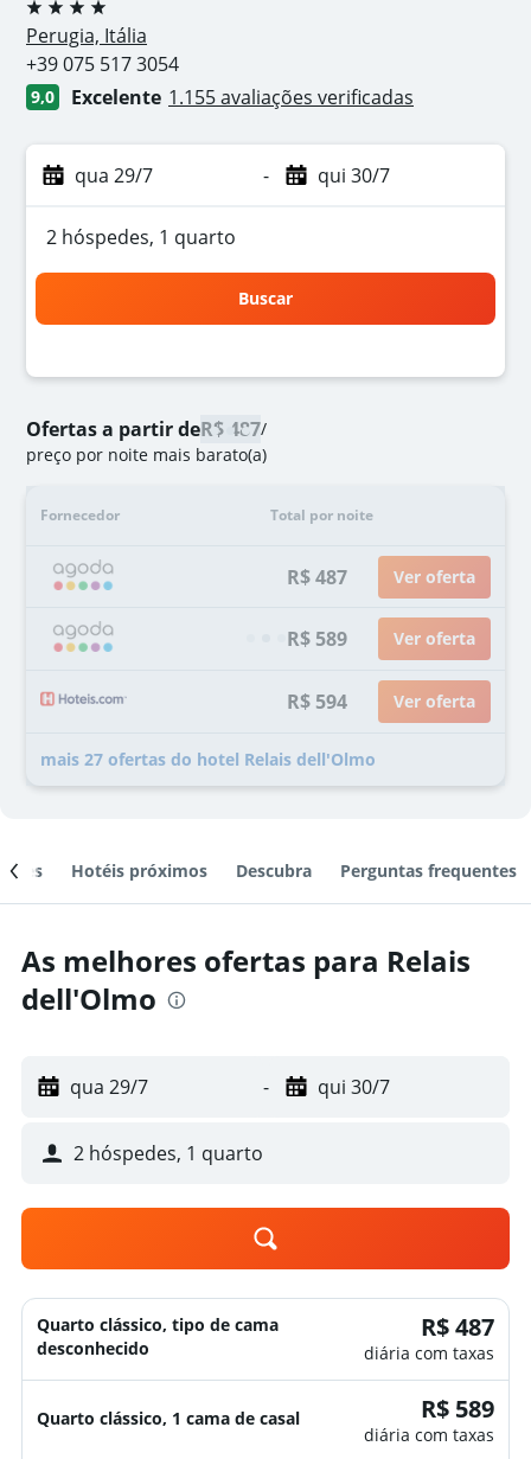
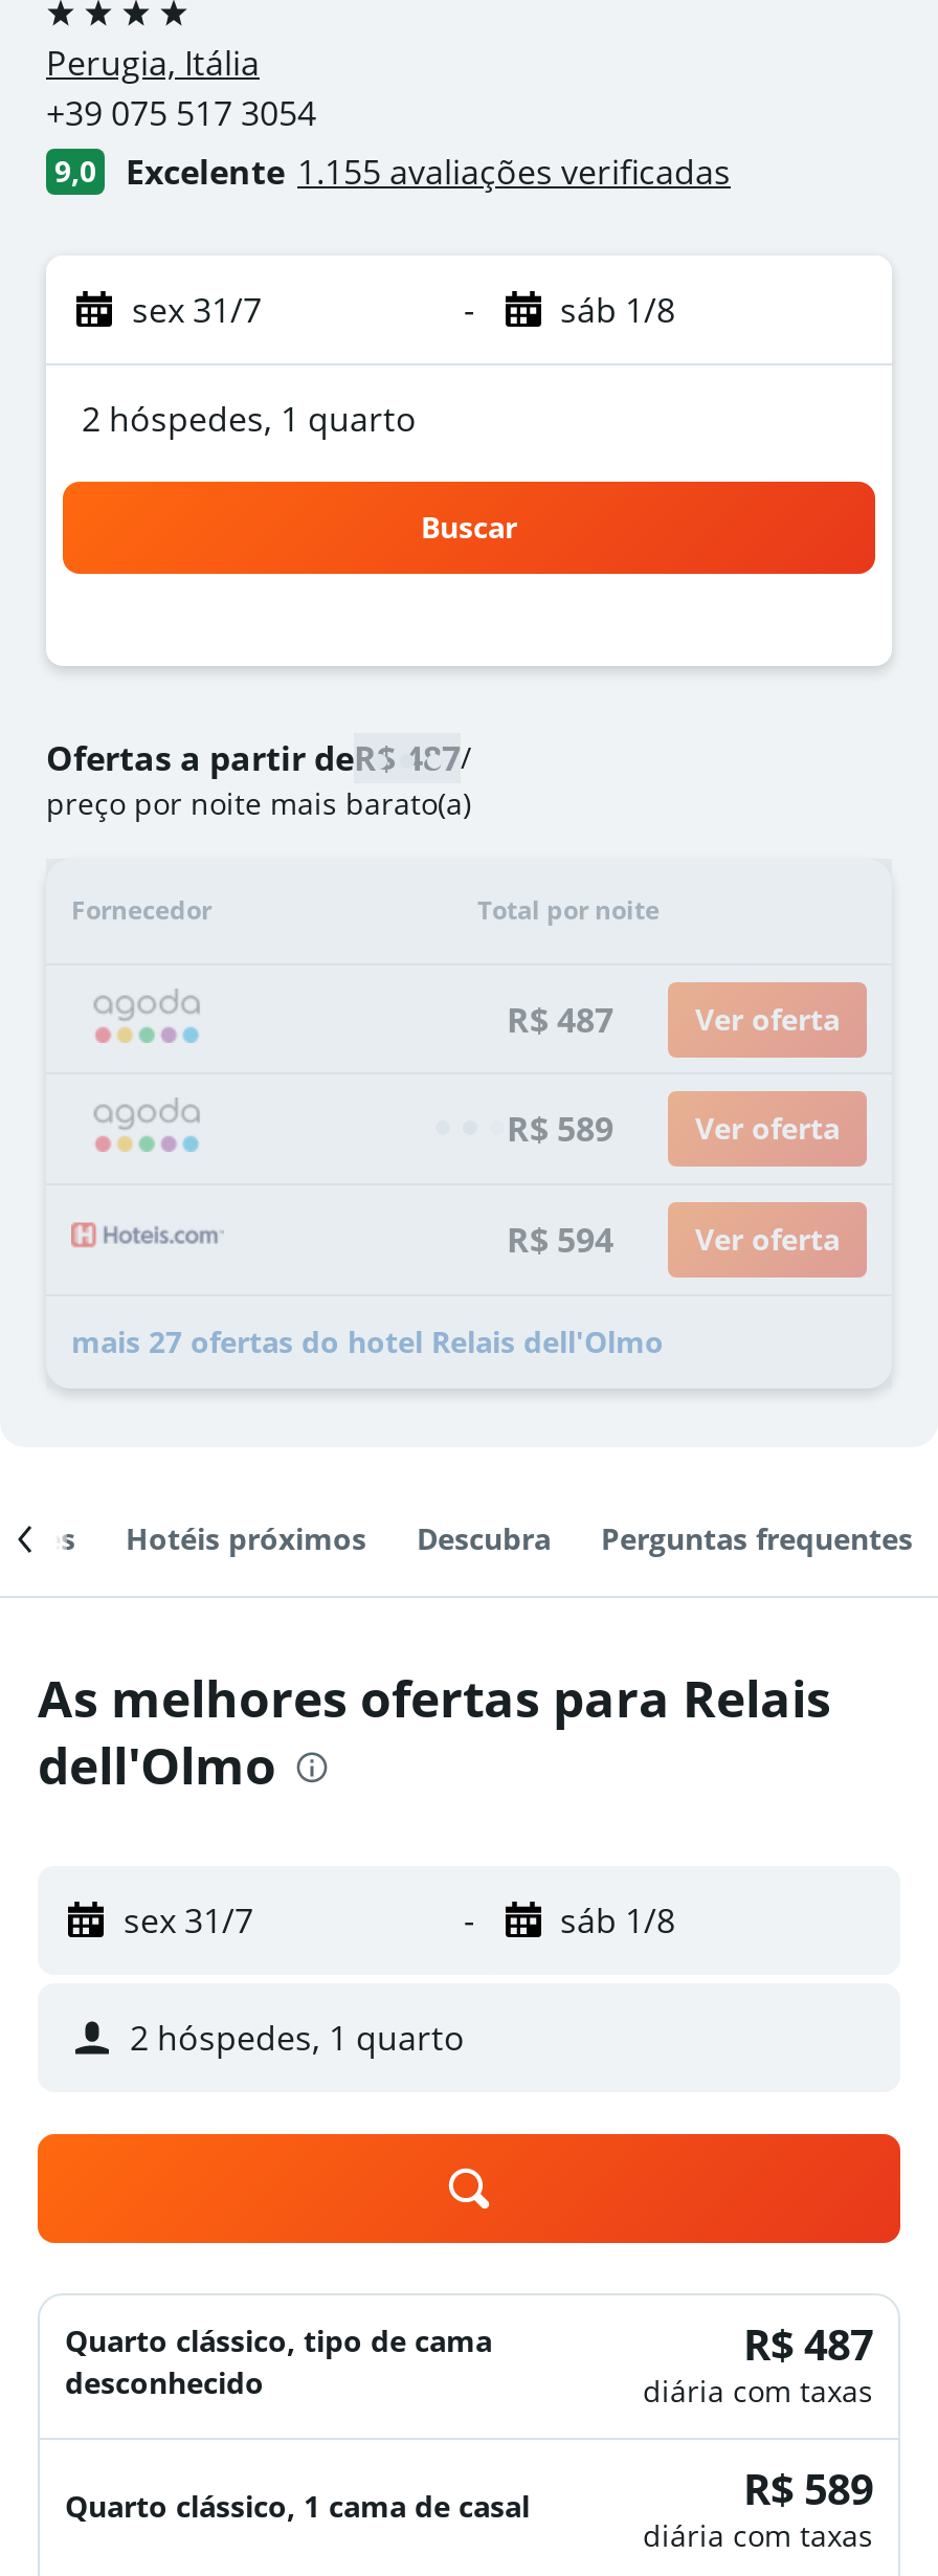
[75,162,153,188] qua 29/7 -> [132,287,262,333] sex 31/7
[317,162,389,188] qui 30/7 -> [560,287,675,333] sáb 1/8
[70,1074,148,1100] qua 29/7 -> [124,1897,253,1944] sex 31/7
[317,1074,389,1100] qui 30/7 -> [560,1897,675,1944] sáb 1/8

